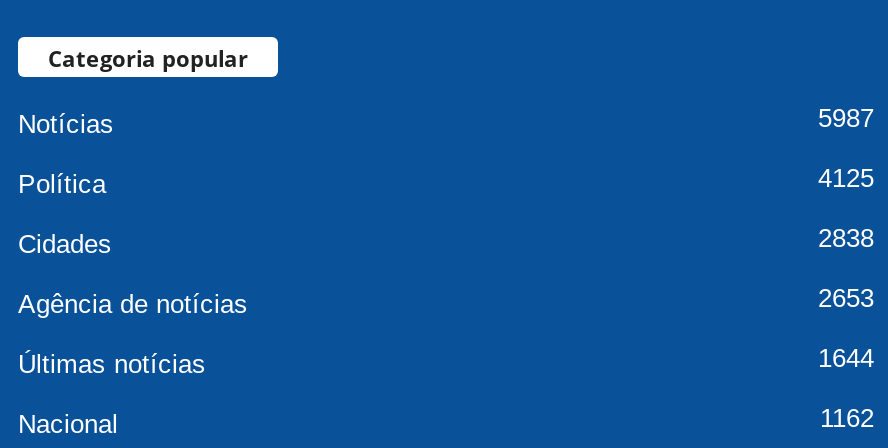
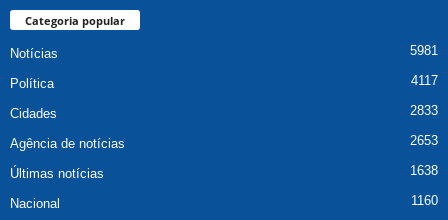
[818,103,874,133] 5987 -> [410,43,438,58] 5981
[818,163,874,193] 4125 -> [411,73,438,88] 4117
[818,223,874,253] 2838 -> [410,103,438,118] 2833
[818,343,874,373] 1644 -> [410,163,438,178] 1638
[820,403,874,433] 1162 -> [411,193,438,208] 1160

